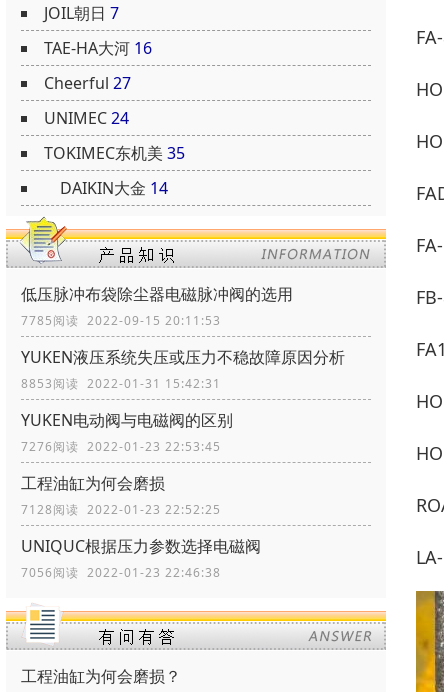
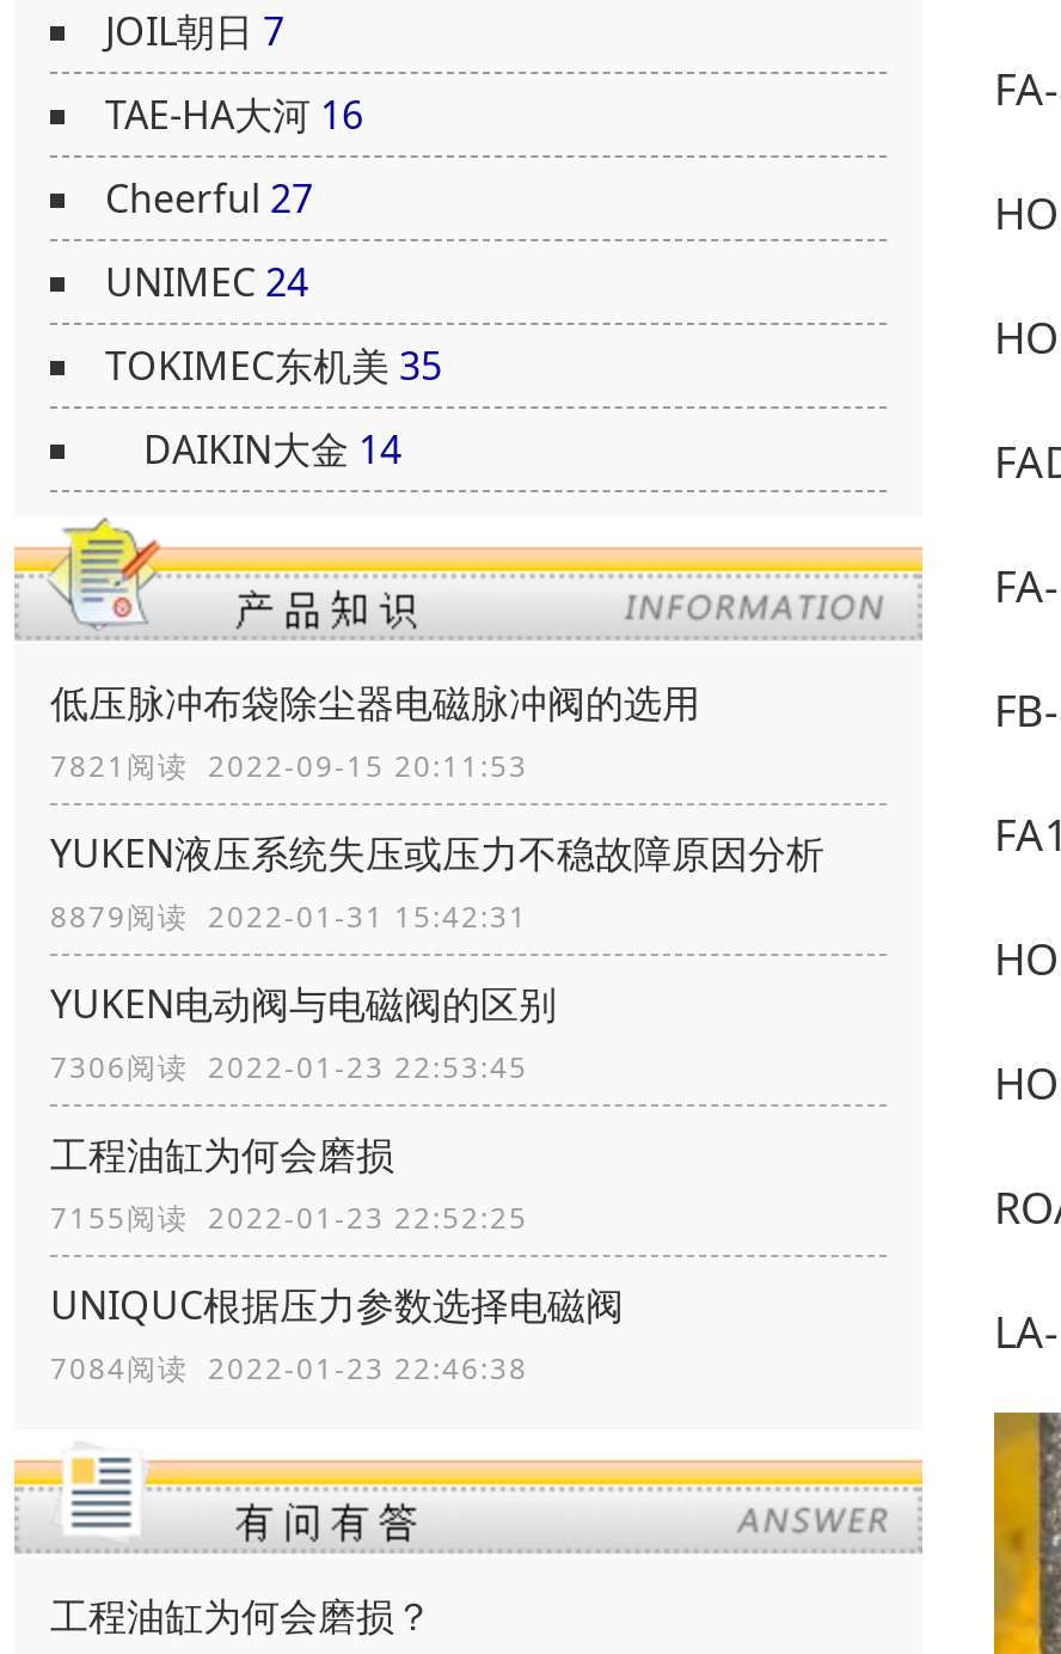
[21,312,221,329] 7785阅读 2022-09-15 20:11:53 -> [50,746,528,787] 7821阅读 2022-09-15 20:11:53
[21,375,221,392] 8853阅读 2022-01-31 15:42:31 -> [50,897,528,937] 8879阅读 2022-01-31 15:42:31
[21,438,221,455] 7276阅读 2022-01-23 22:53:45 -> [50,1047,528,1088] 7306阅读 2022-01-23 22:53:45
[21,501,221,518] 7128阅读 2022-01-23 22:52:25 -> [50,1198,528,1239] 7155阅读 2022-01-23 22:52:25
[21,564,221,581] 7056阅读 2022-01-23 22:46:38 -> [50,1349,528,1389] 7084阅读 2022-01-23 22:46:38

